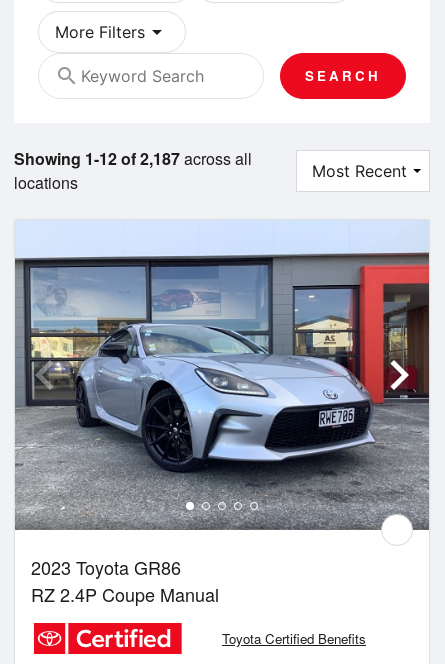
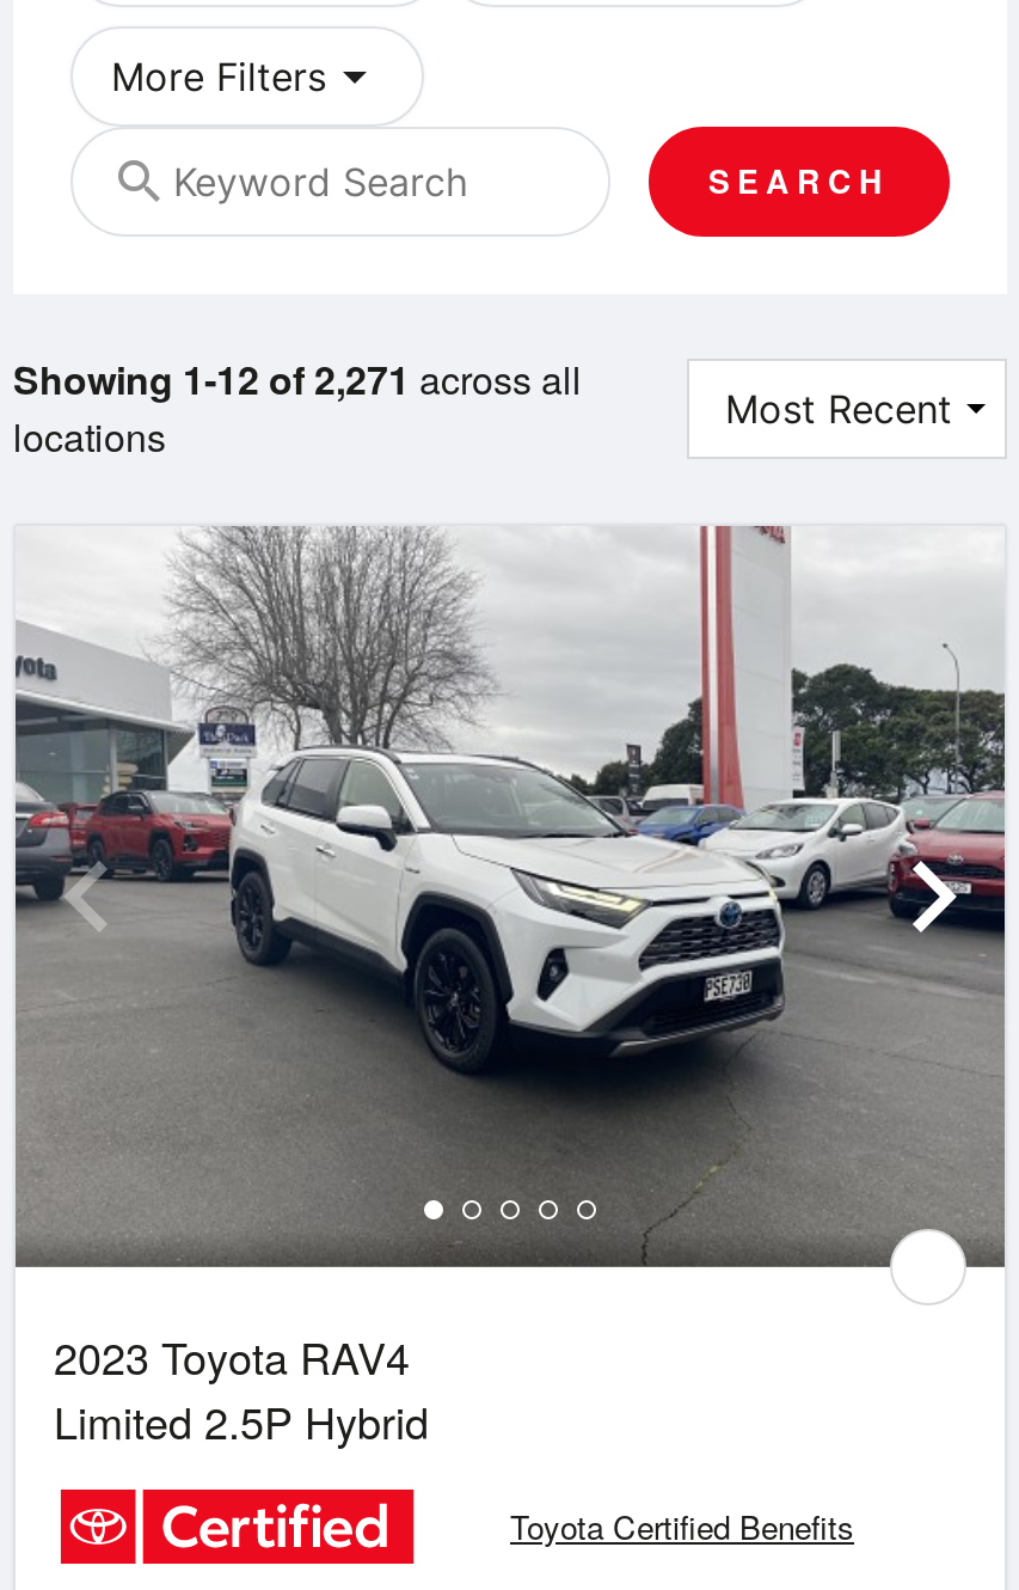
[14,147,252,170] Showing 1-12 of 2,187 across all -> [13,351,582,406] Showing 1-12 of 2,271 across all
[15,220,430,607] [image] | 2023 Toyota GR86 | RZ 2.4P Coupe Manual -> [16,524,1005,1452] [image] | 2023 Toyota RAV4 | Limited 2.5P Hybrid

